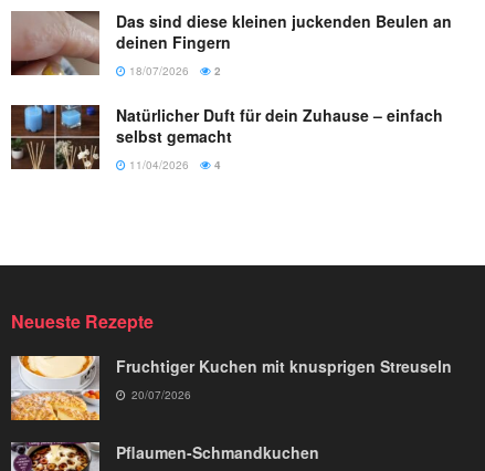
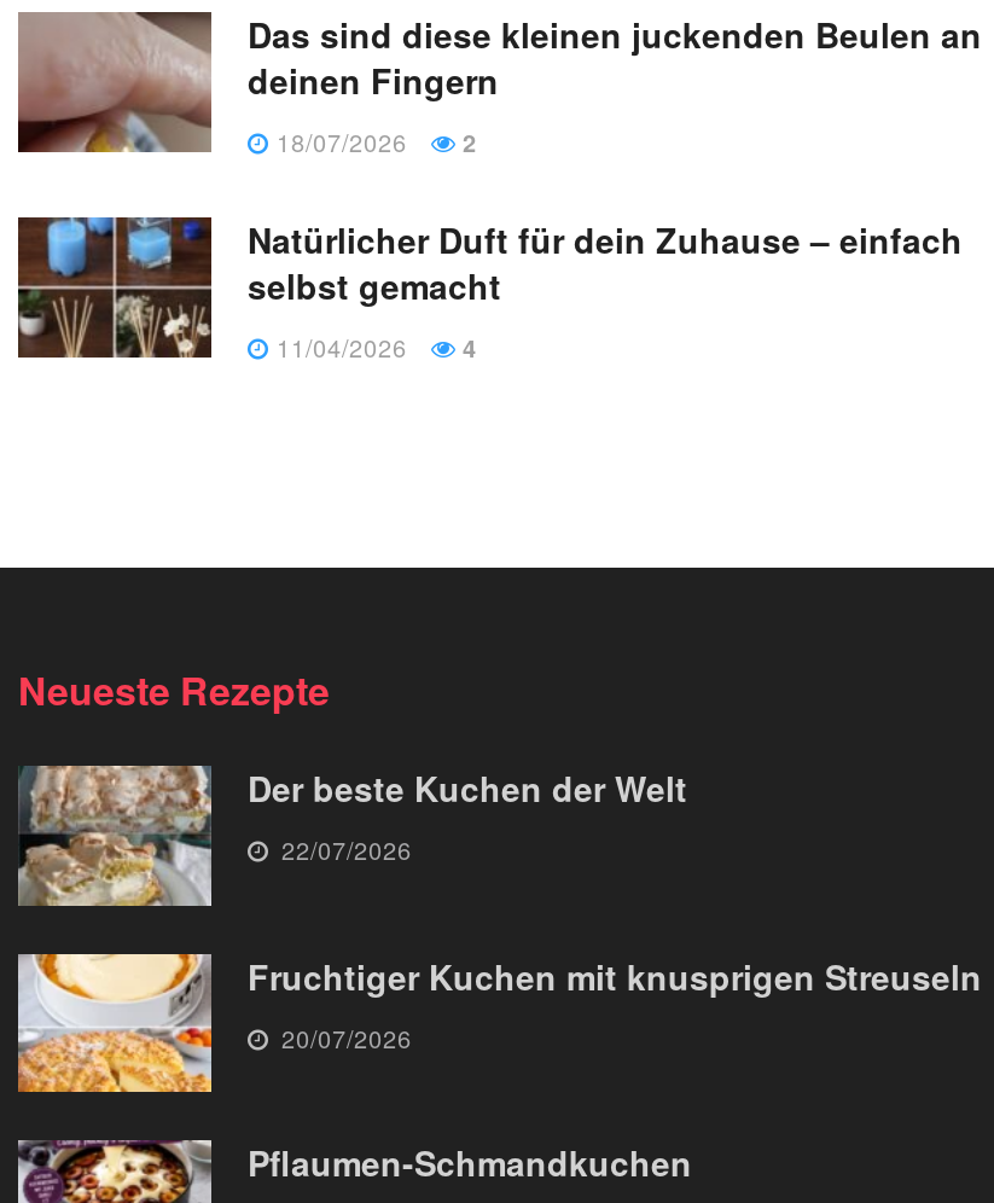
none -> [18,763,687,908] [image] | Der beste Kuchen der Welt | 22/07/2026

